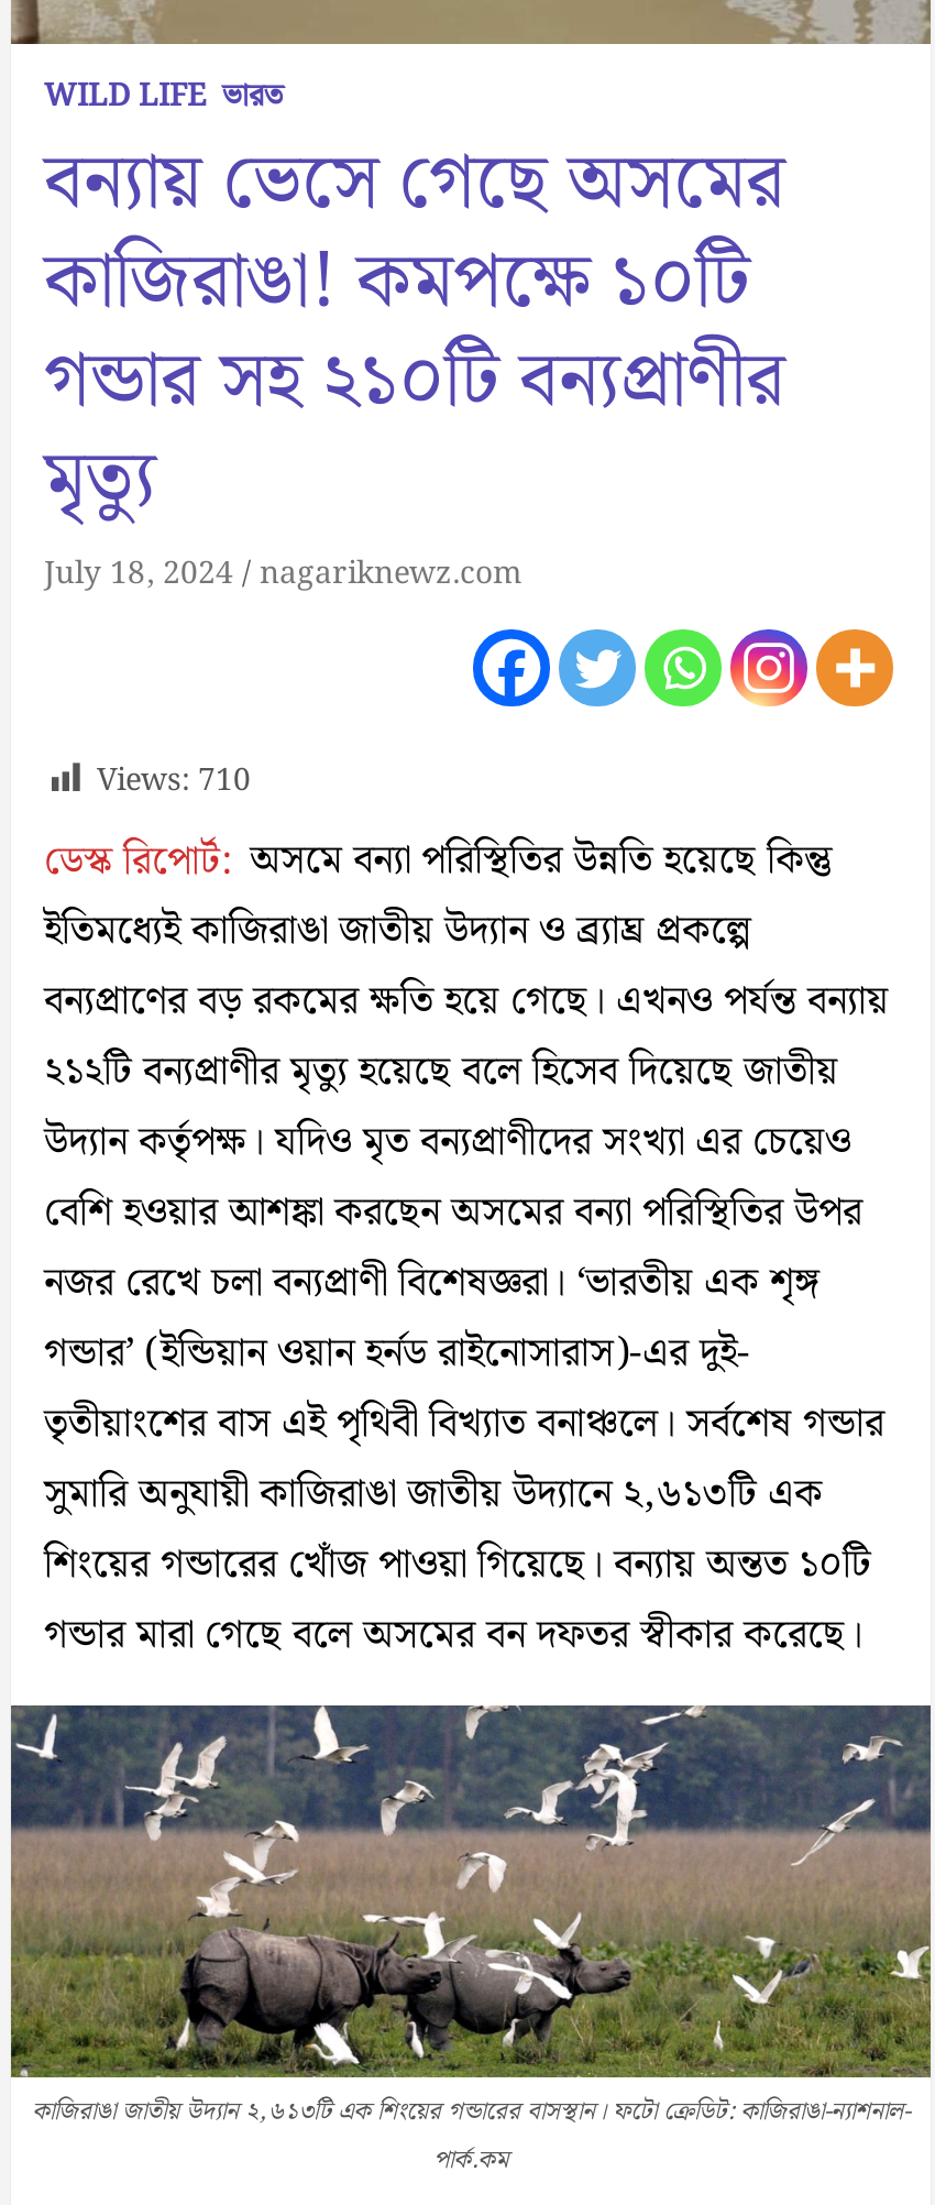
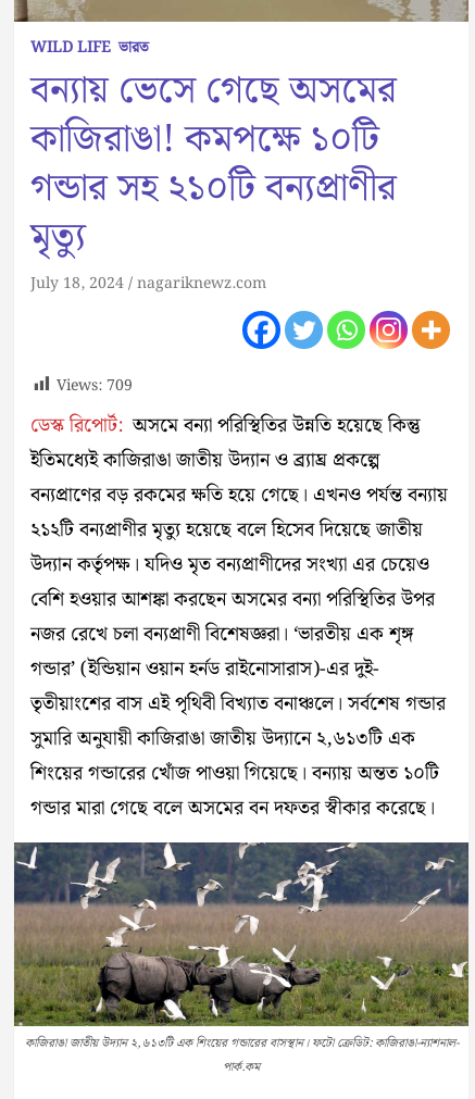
[97,757,251,805] Views: 710 -> [57,374,133,398] Views: 709

